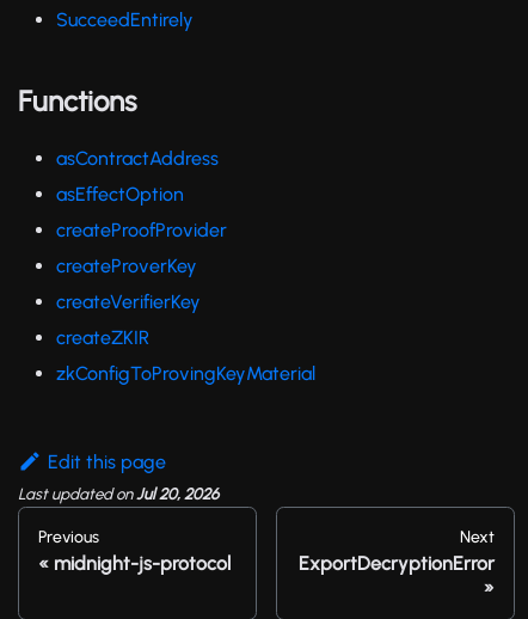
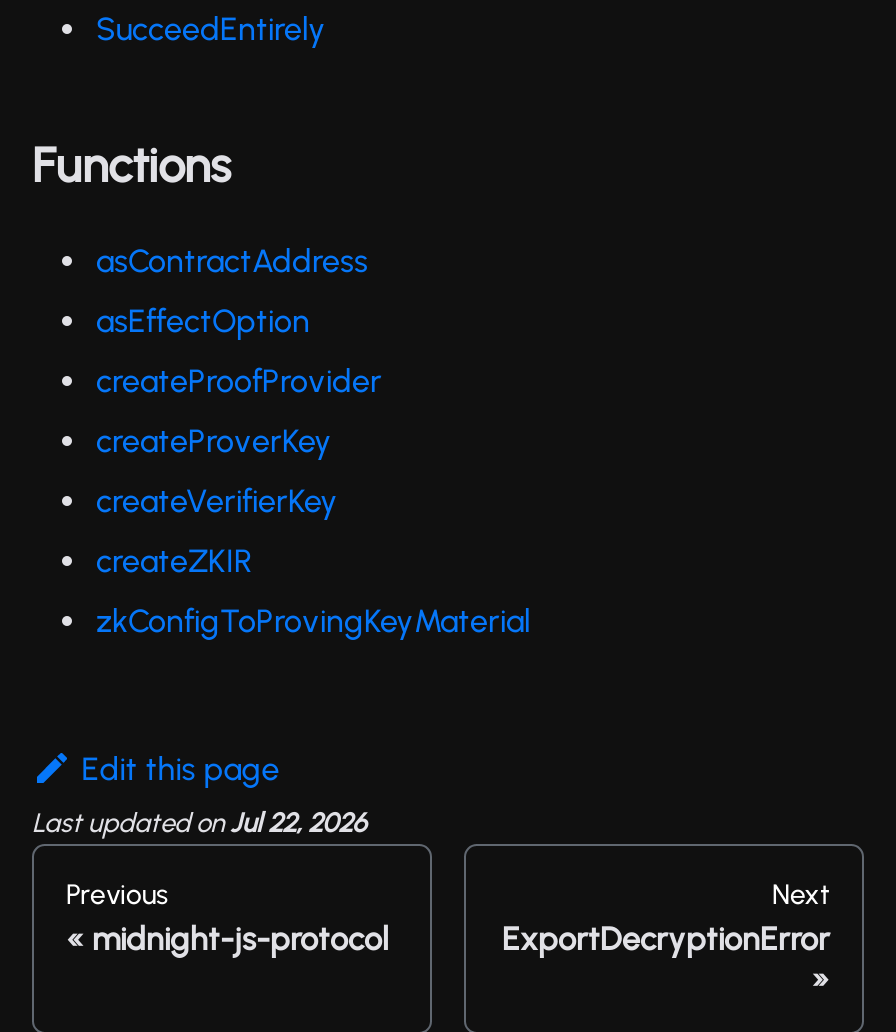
[18,484,219,503] Last updatedonJul 20, 2026 -> [32,806,366,838] Last updatedonJul 22, 2026

